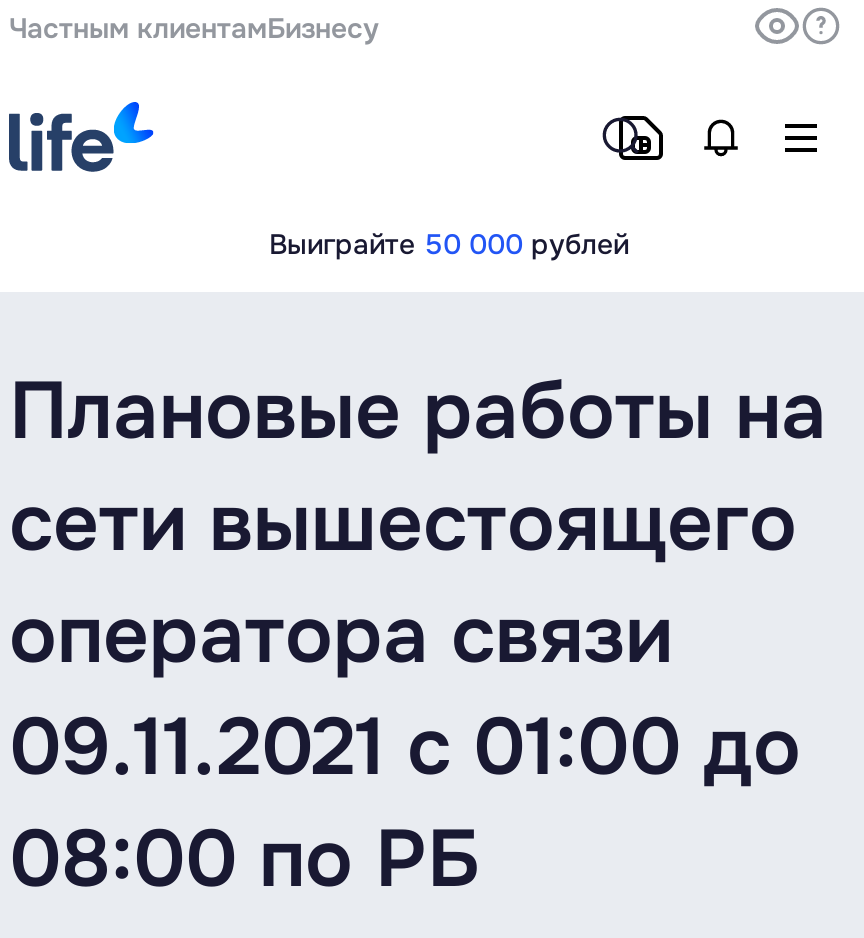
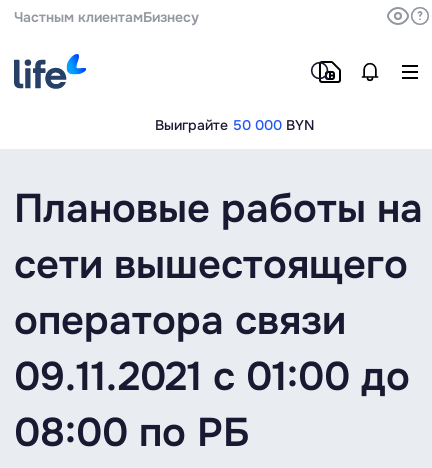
[269,226,629,262] Выиграйте 50 000 рублей -> [154,116,313,134] Выиграйте 50 000 BYN

